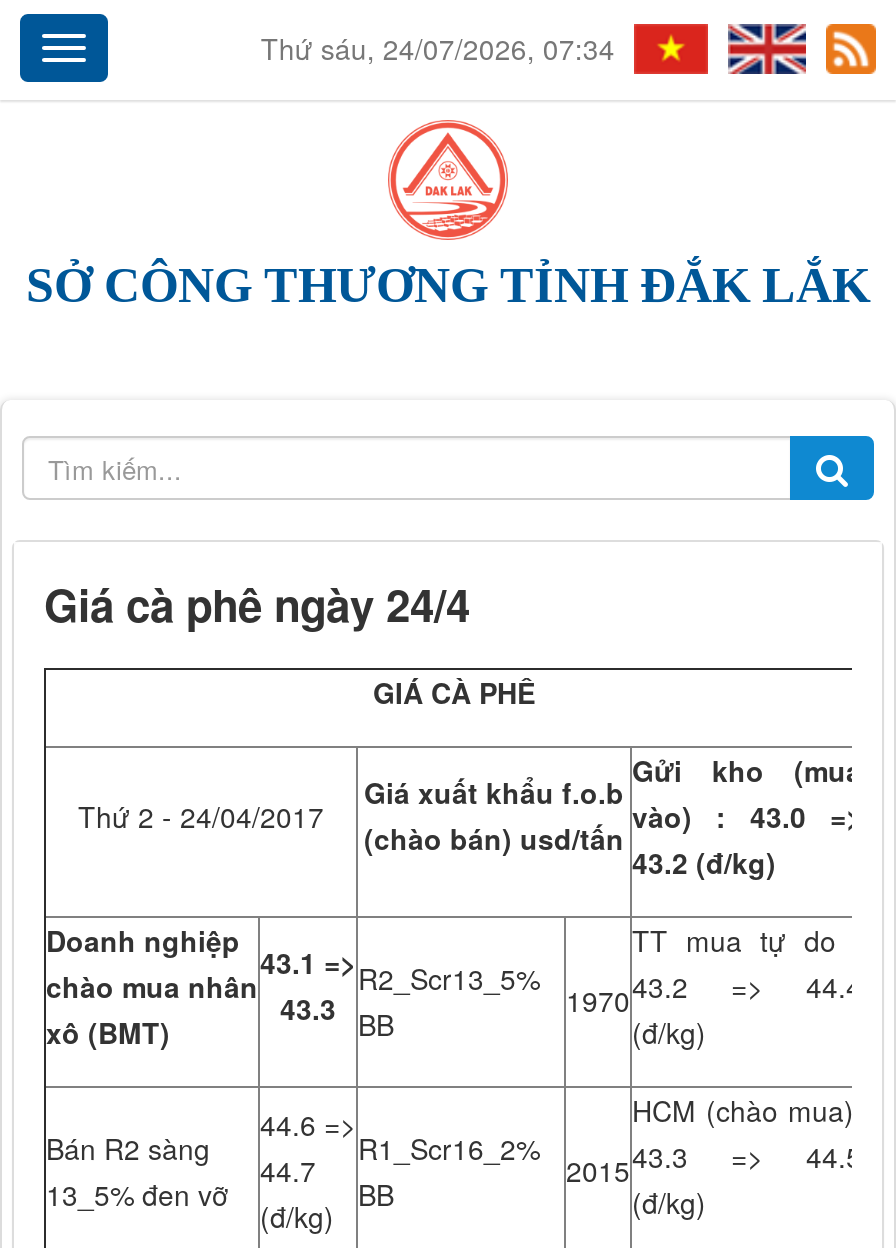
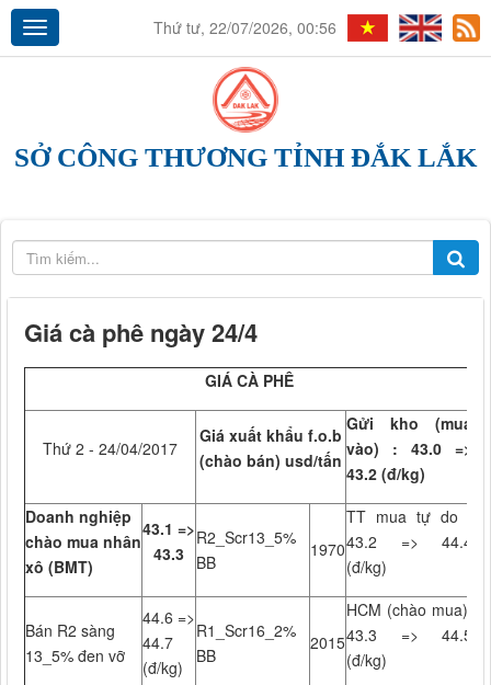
[261,28,615,68] Thứ sáu, 24/07/2026, 07:34 -> [154,17,337,39] Thứ tư, 22/07/2026, 00:56

